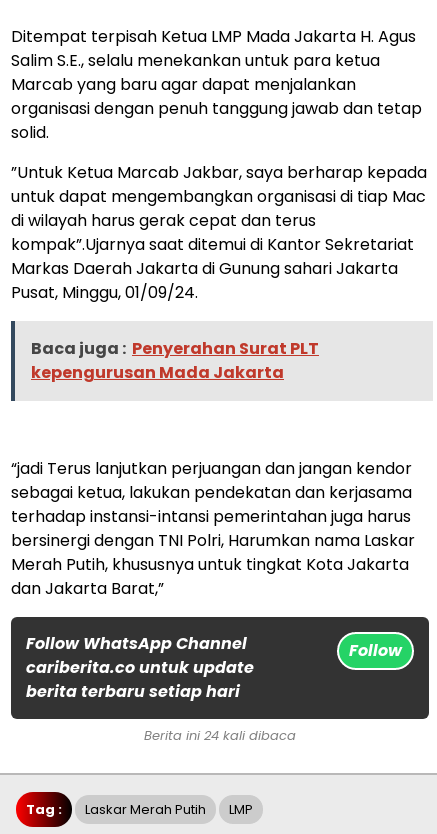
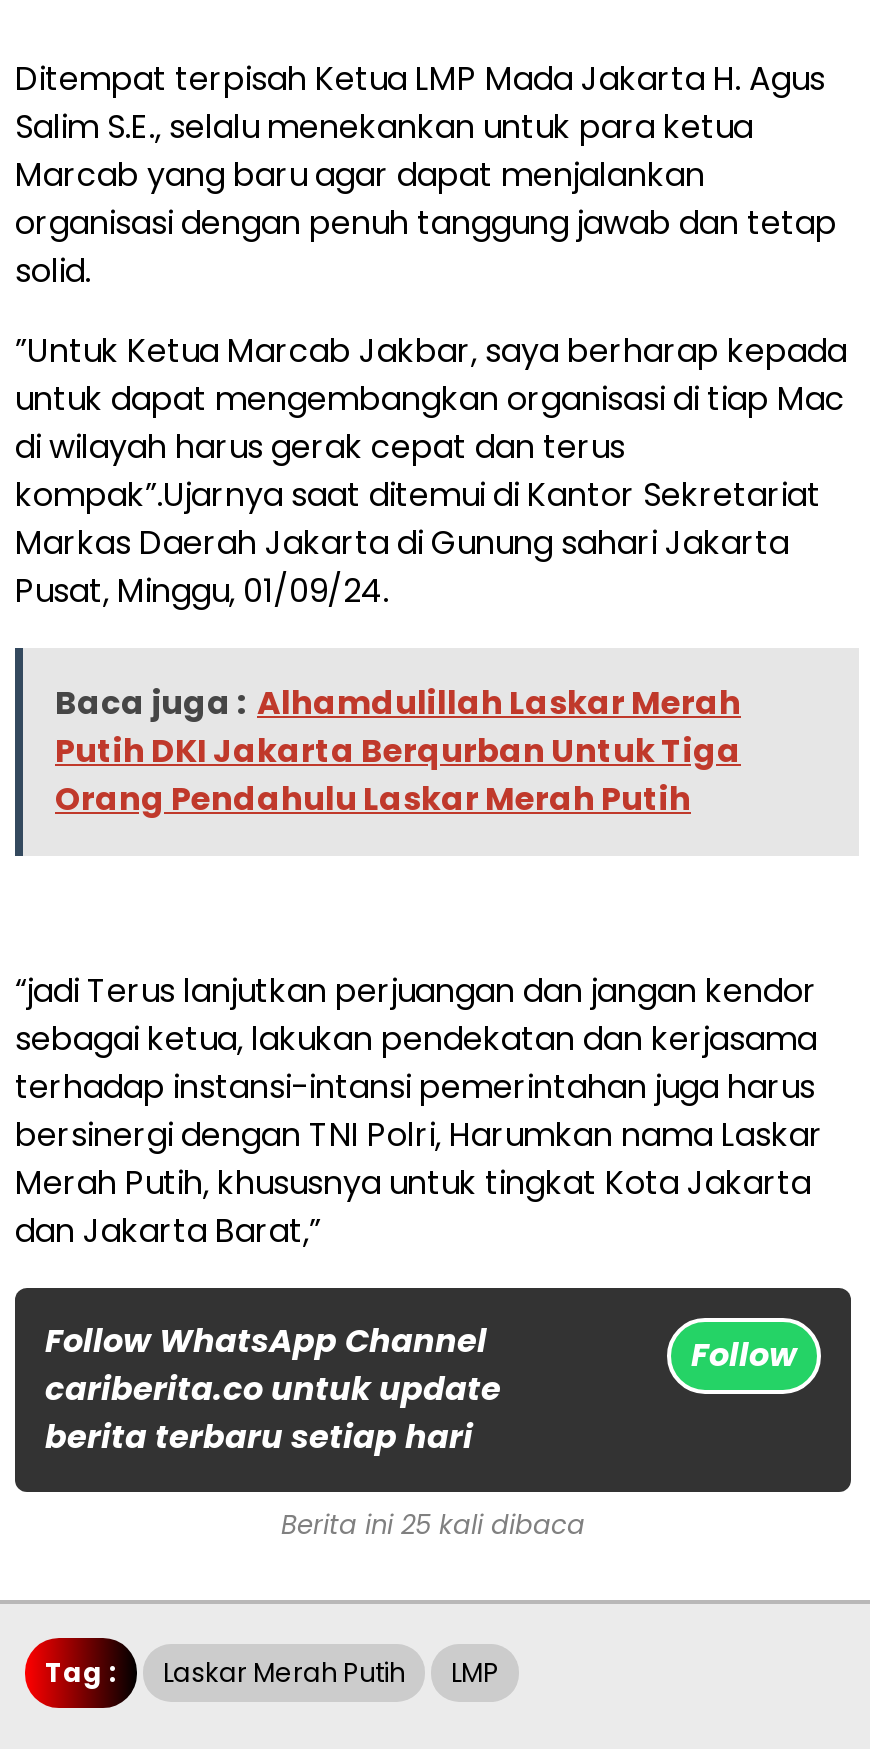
[31,337,319,384] Baca juga : Penyerahan Surat PLT | kepengurusan Mada Jakarta -> [55,681,741,823] Baca juga : Alhamdulillah Laskar Merah | Putih DKI Jakarta Berqurban Untuk Tiga | Orang Pendahulu Laskar Merah Putih
[144,726,296,745] Berita ini 24 kali dibaca -> [281,1507,585,1545] Berita ini 25 kali dibaca

